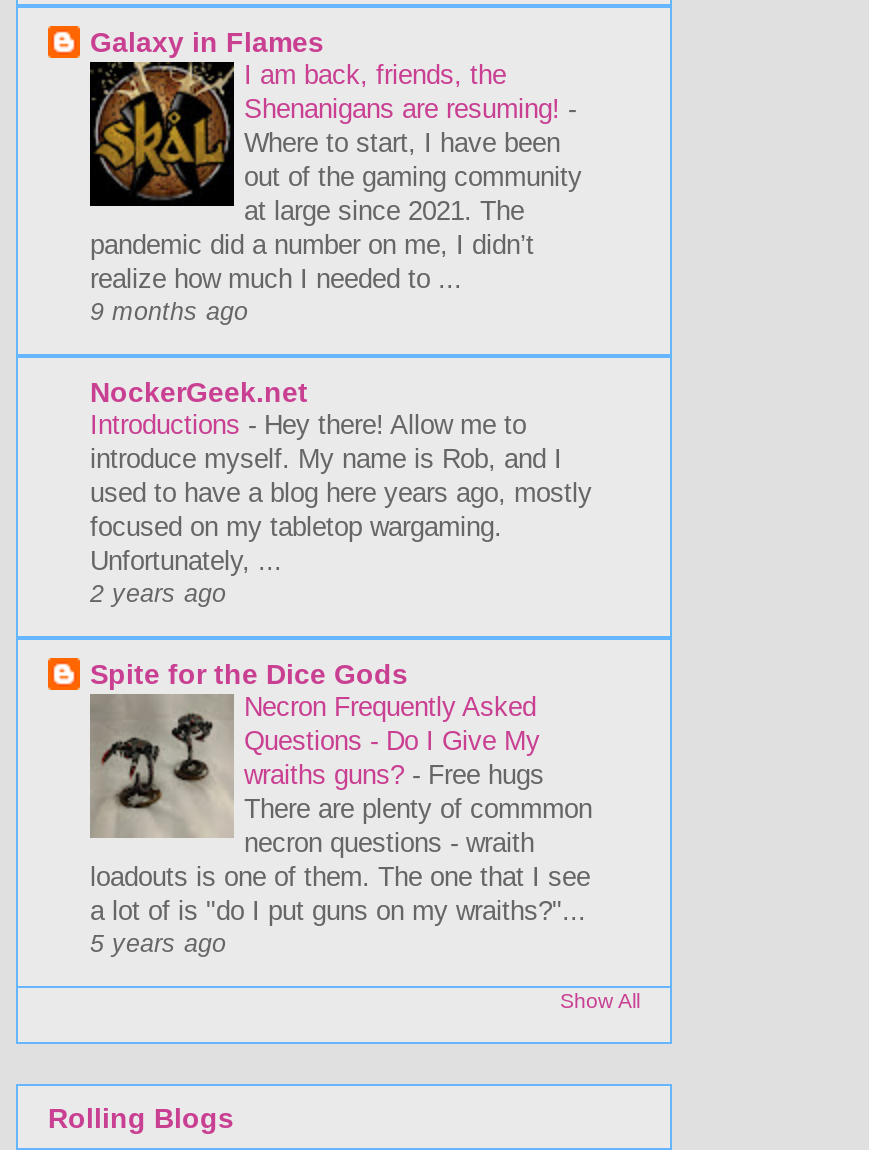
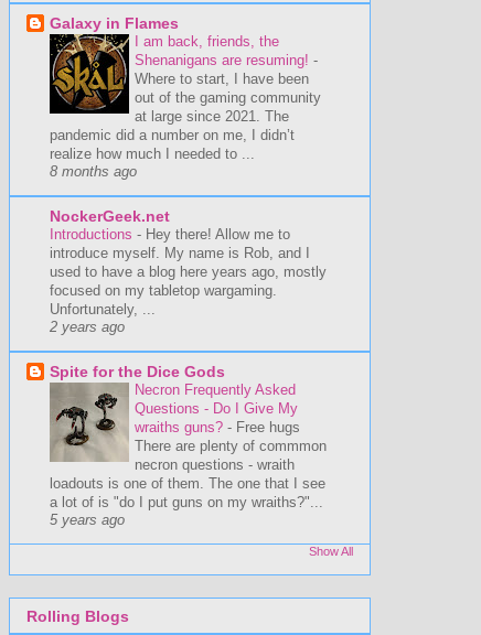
[90,298,248,326] 9 months ago -> [50,164,137,180] 8 months ago

